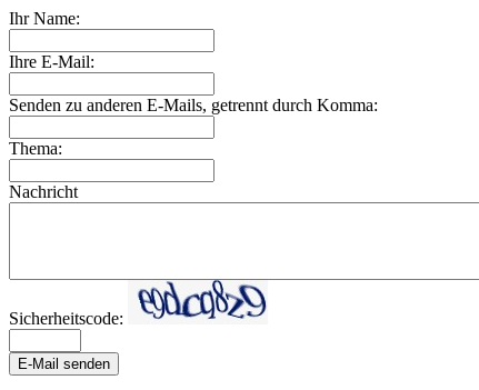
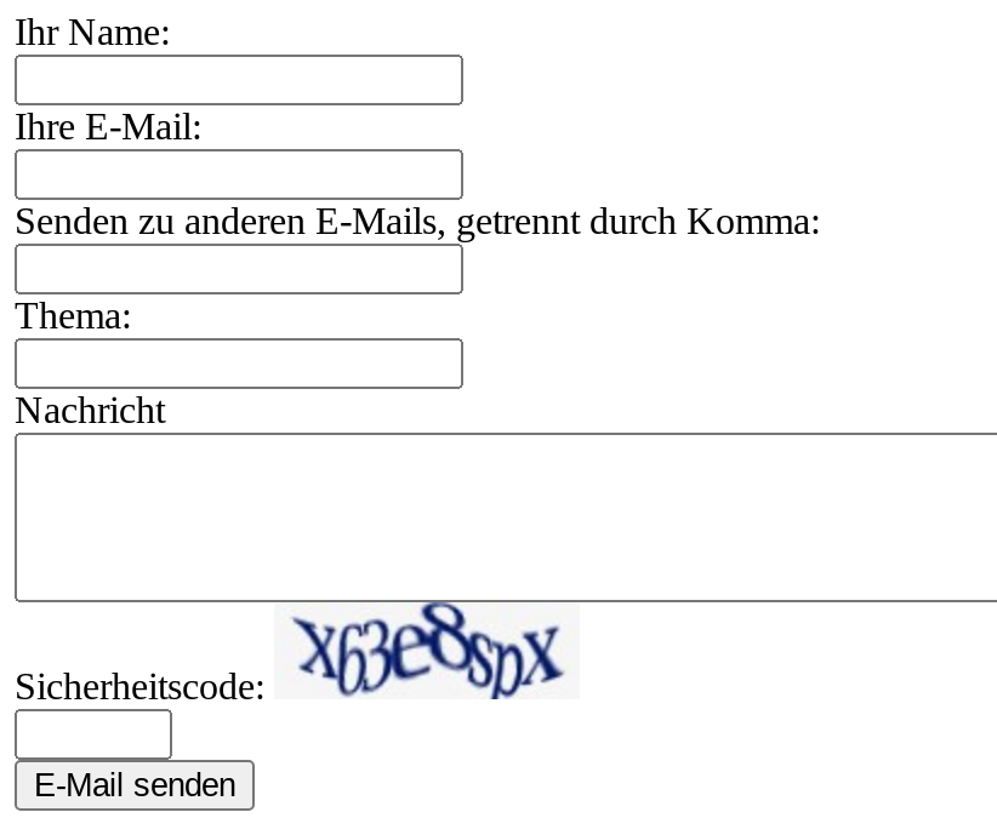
[137,279,268,324] [image] -> [291,600,577,702] [image]

